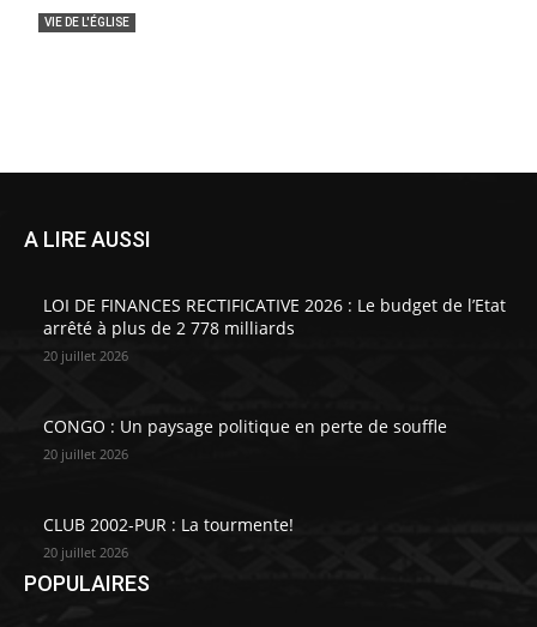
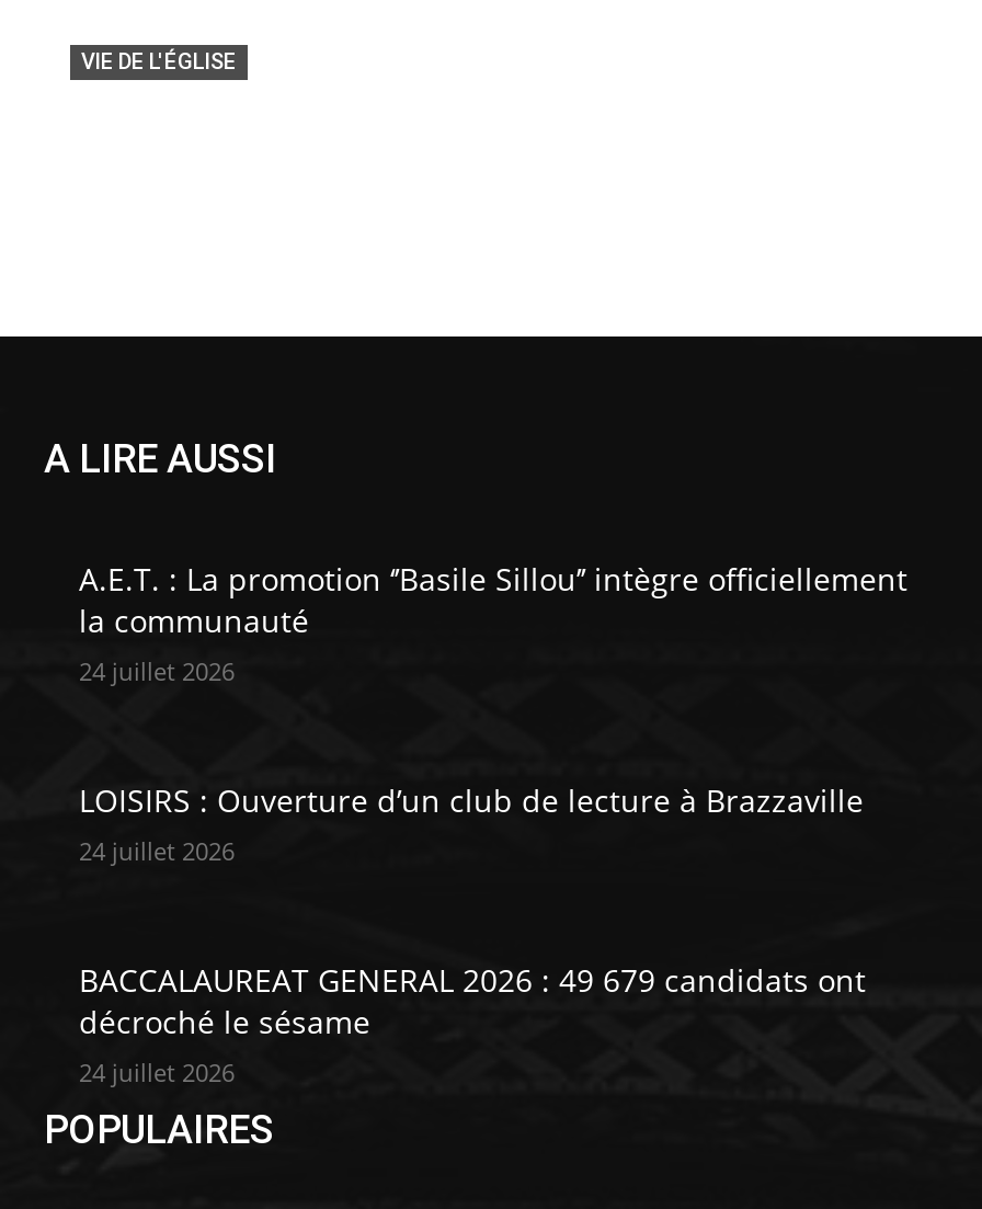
[43,294,506,364] LOI DE FINANCES RECTIFICATIVE 2026 : Le budget de l’Etat | arrêté à plus de 2 778 milliards | 20 juillet 2026 -> [79,558,907,687] A.E.T. : La promotion ‘’Basile Sillou’’ intègre officiellement | la communauté | 24 juillet 2026
[43,415,447,463] CONGO : Un paysage politique en perte de souffle | 20 juillet 2026 -> [79,779,864,867] LOISIRS : Ouverture d’un club de lecture à Brazzaville | 24 juillet 2026
[43,513,294,561] CLUB 2002-PUR : La tourmente! | 20 juillet 2026 -> [79,959,866,1088] BACCALAUREAT GENERAL 2026 : 49 679 candidats ont | décroché le sésame | 24 juillet 2026

